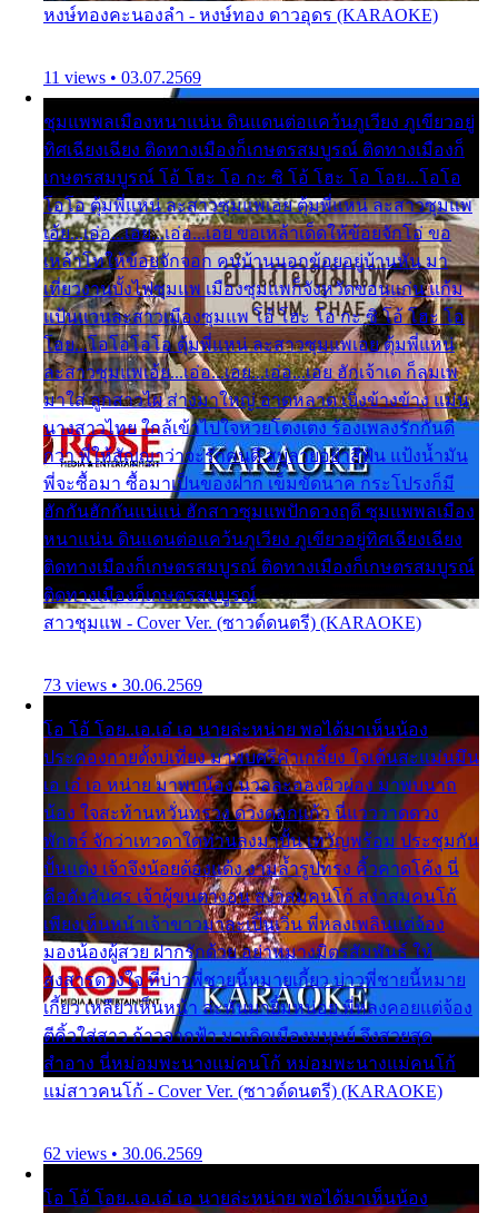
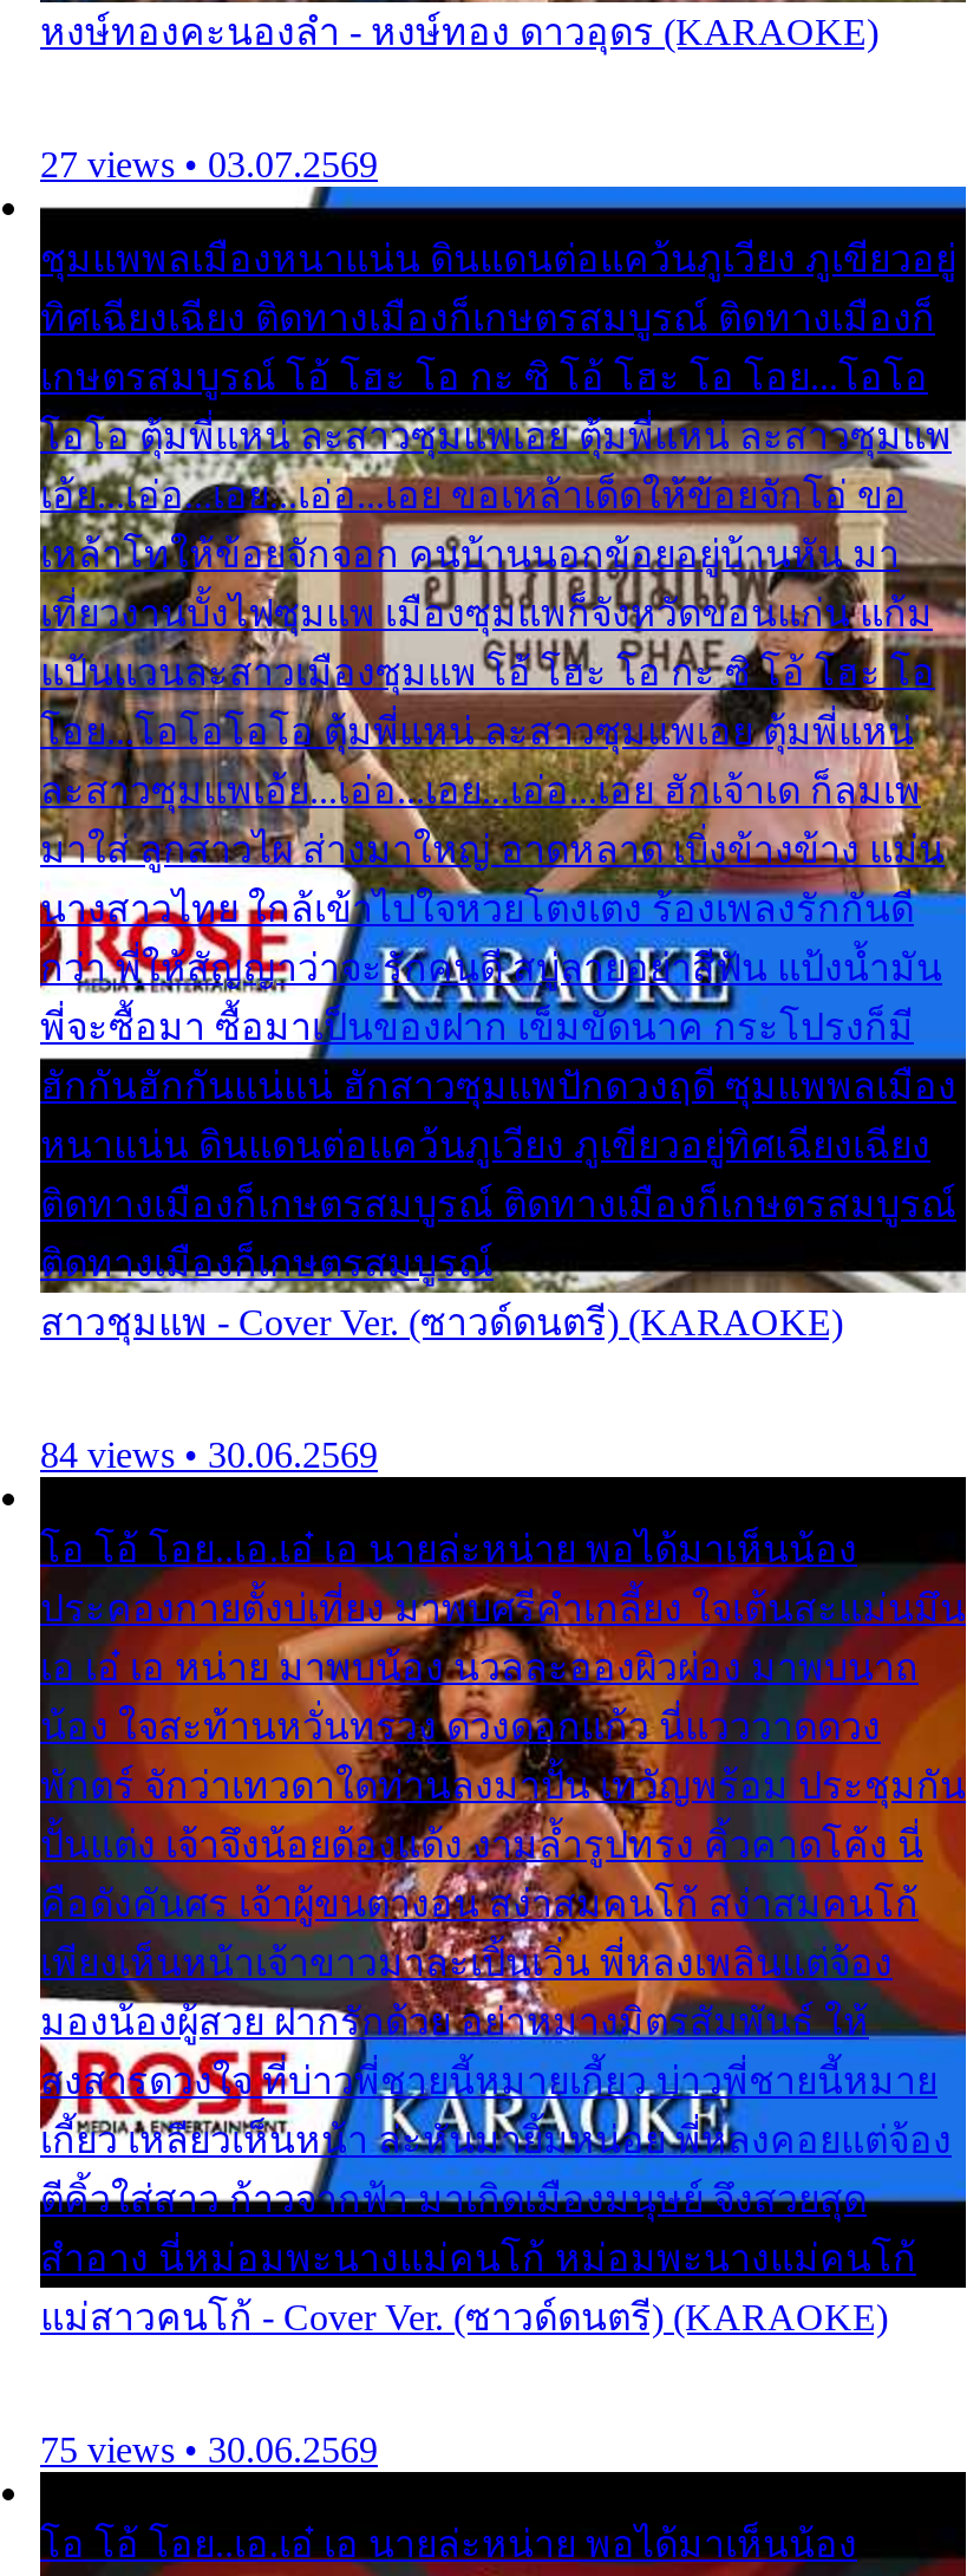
[43,68,201,87] 11 views • 03.07.2569 -> [40,144,378,184] 27 views • 03.07.2569
[43,675,202,694] 73 views • 30.06.2569 -> [40,1434,378,1474] 84 views • 30.06.2569
[43,1144,202,1163] 62 views • 30.06.2569 -> [40,2429,378,2469] 75 views • 30.06.2569

